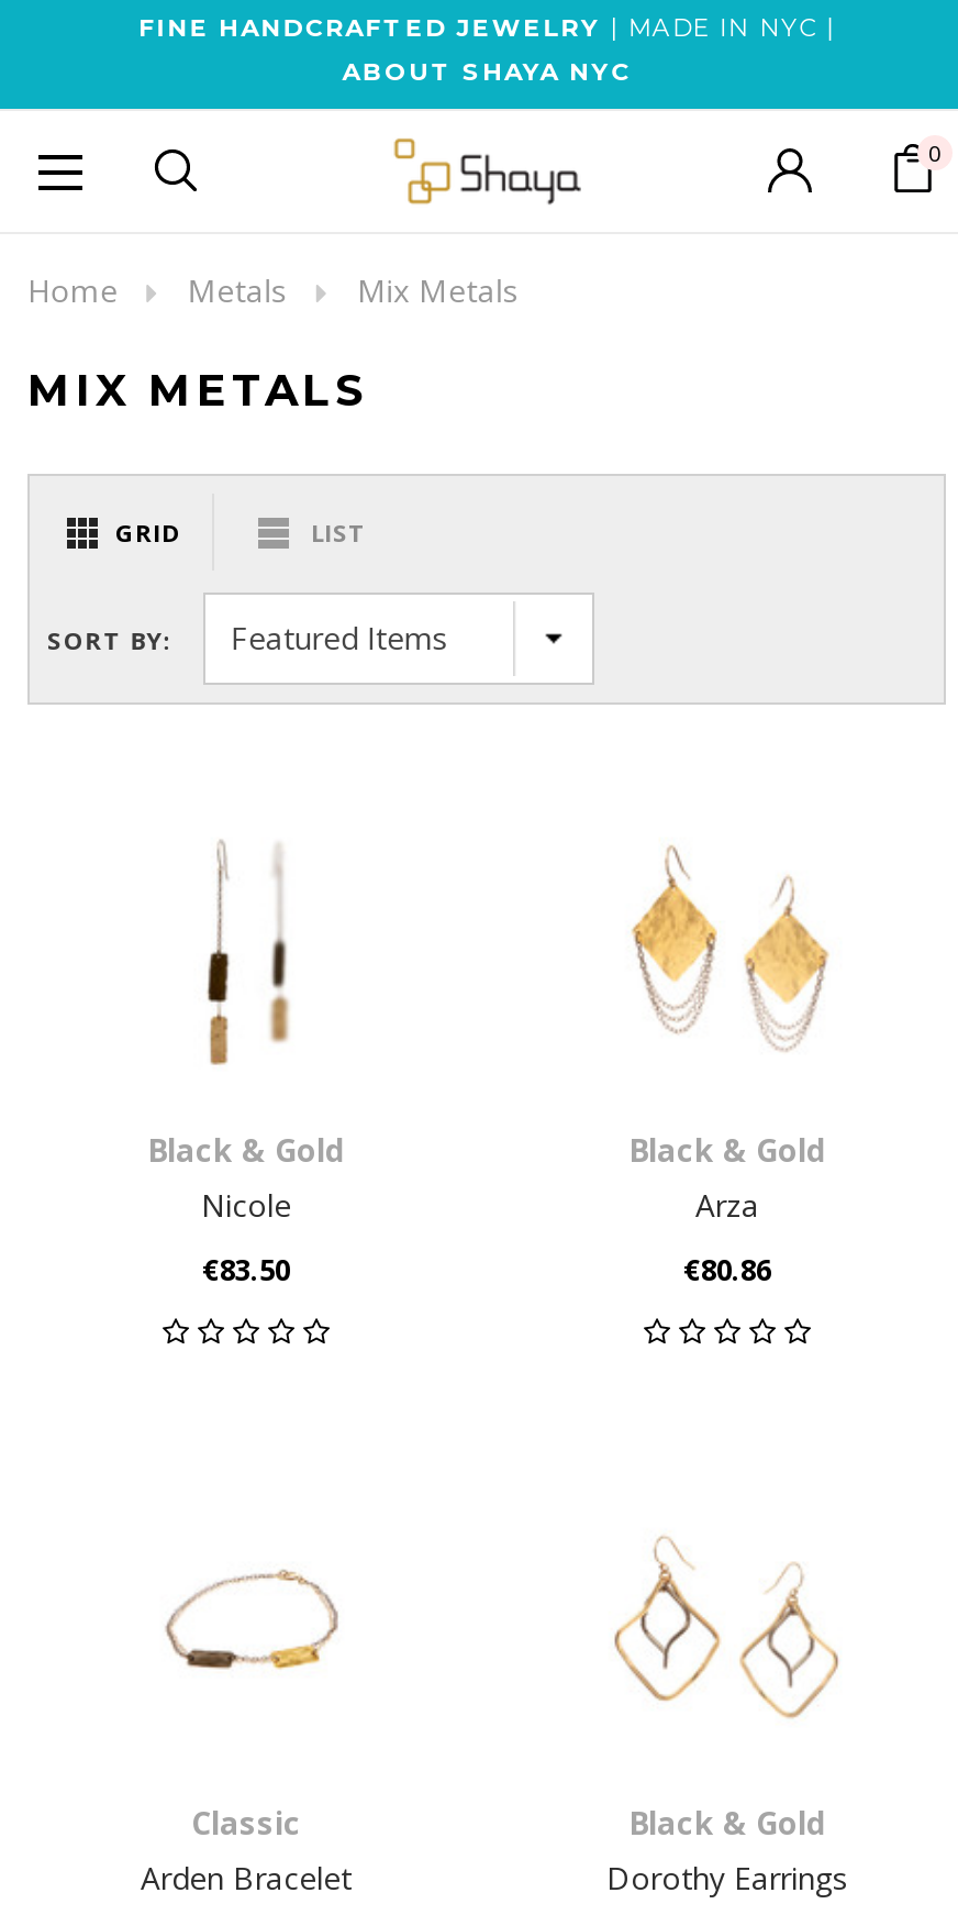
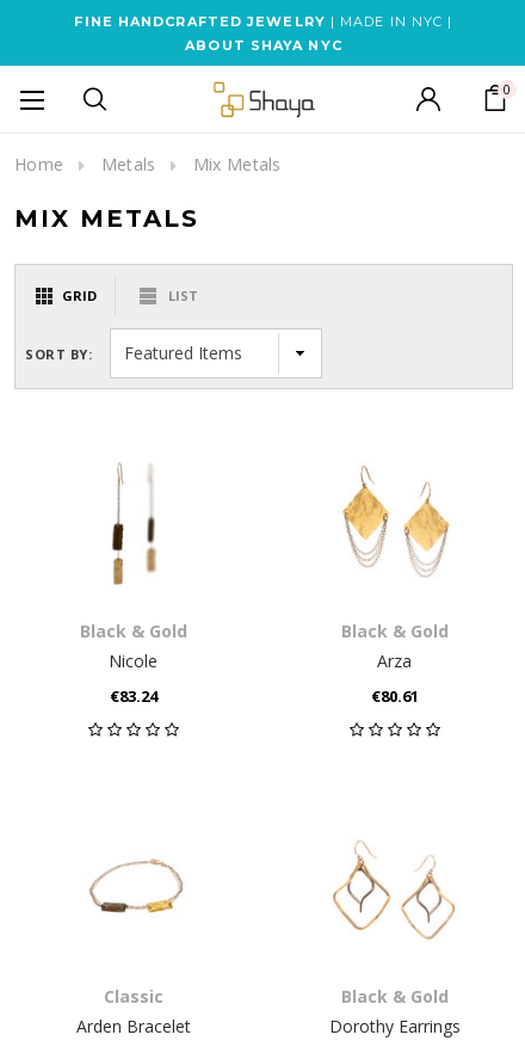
[202,1249,290,1289] €83.50 -> [109,685,157,706] €83.24
[683,1249,771,1289] €80.86 -> [370,685,418,706] €80.61

